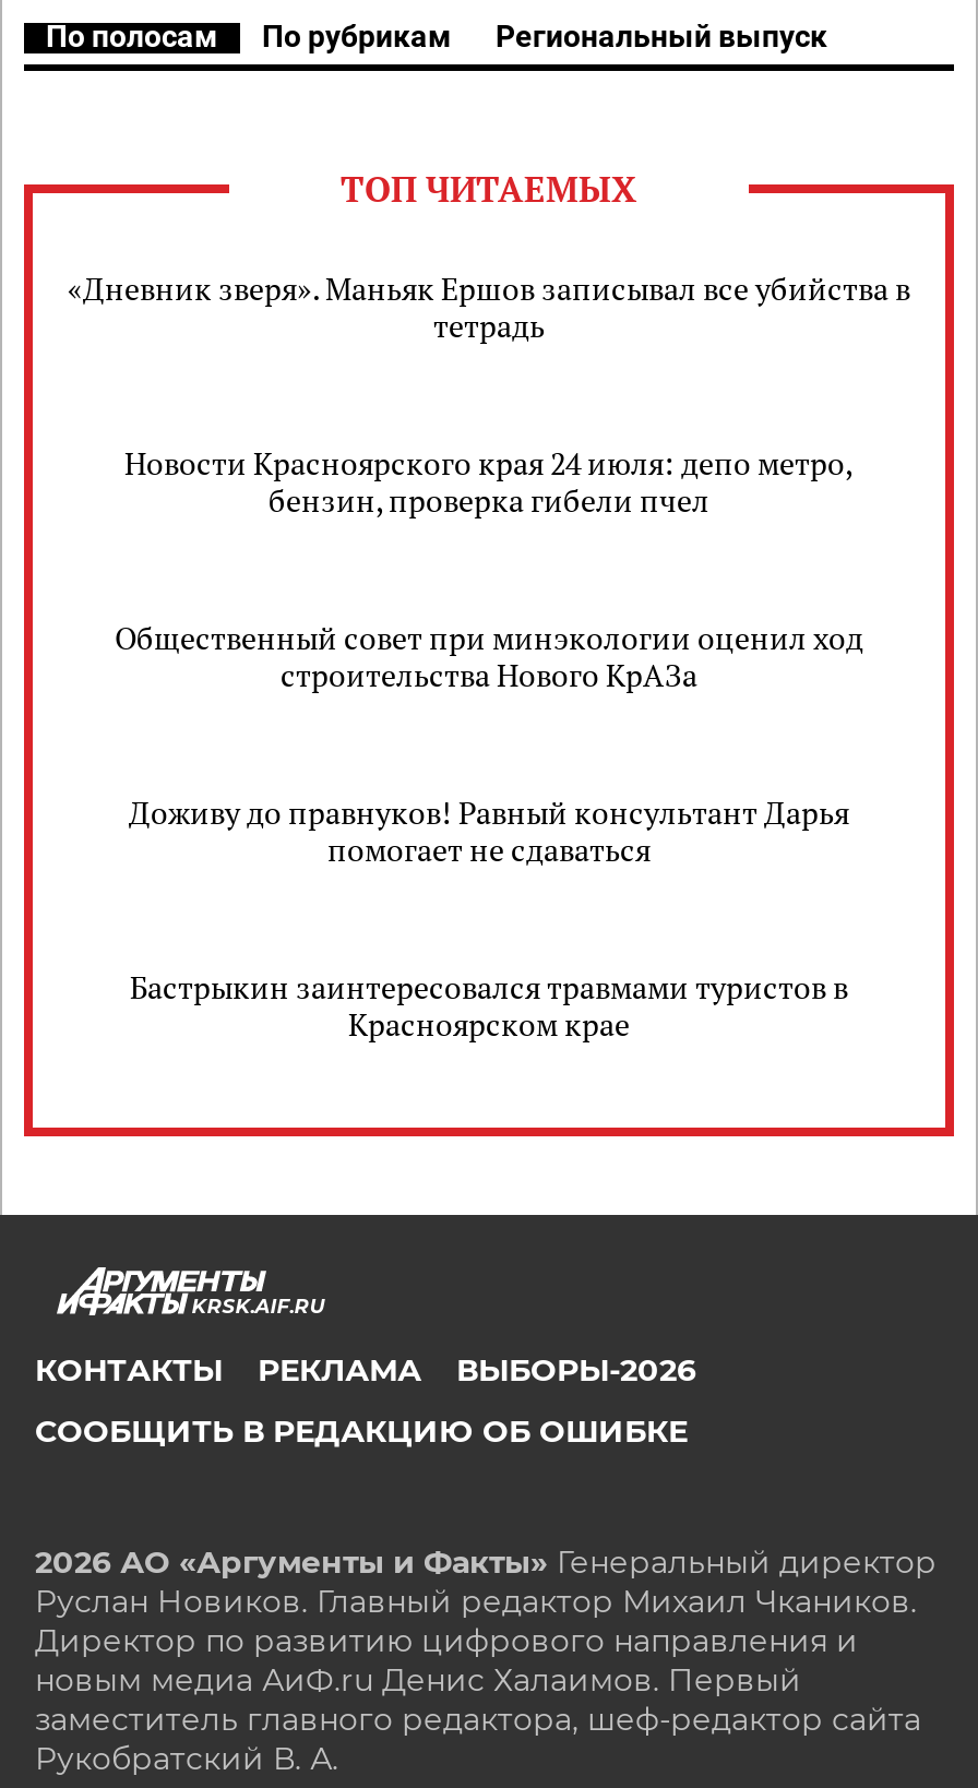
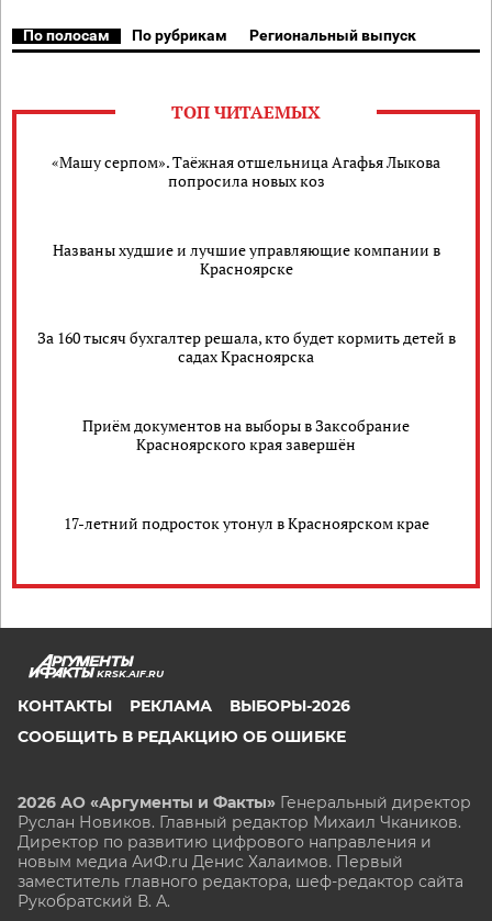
[68,267,910,346] «Дневник зверя». Маньяк Ершов записывал все убийства в | тетрадь -> [52,151,440,191] «Машу серпом». Таёжная отшельница Агафья Лыкова | попросила новых коз
[124,442,854,521] Новости Красноярского края 24 июля: депо метро, | бензин, проверка гибели пчел -> [52,239,440,279] Названы худшие и лучшие управляющие компании в | Красноярске
[115,617,863,695] Общественный совет при минэкологии оценил ход | строительства Нового КрАЗа -> [37,327,455,367] За 160 тысяч бухгалтер решала, кто будет кормить детей в | садах Красноярска
[129,791,849,870] Доживу до правнуков! Равный консультант Дарья | помогает не сдаваться -> [82,415,410,454] Приём документов на выборы в Заксобрание | Красноярского края завершён
[130,966,848,1045] Бастрыкин заинтересовался травмами туристов в | Красноярском крае -> [63,512,429,533] 17-летний подросток утонул в Красноярском крае

